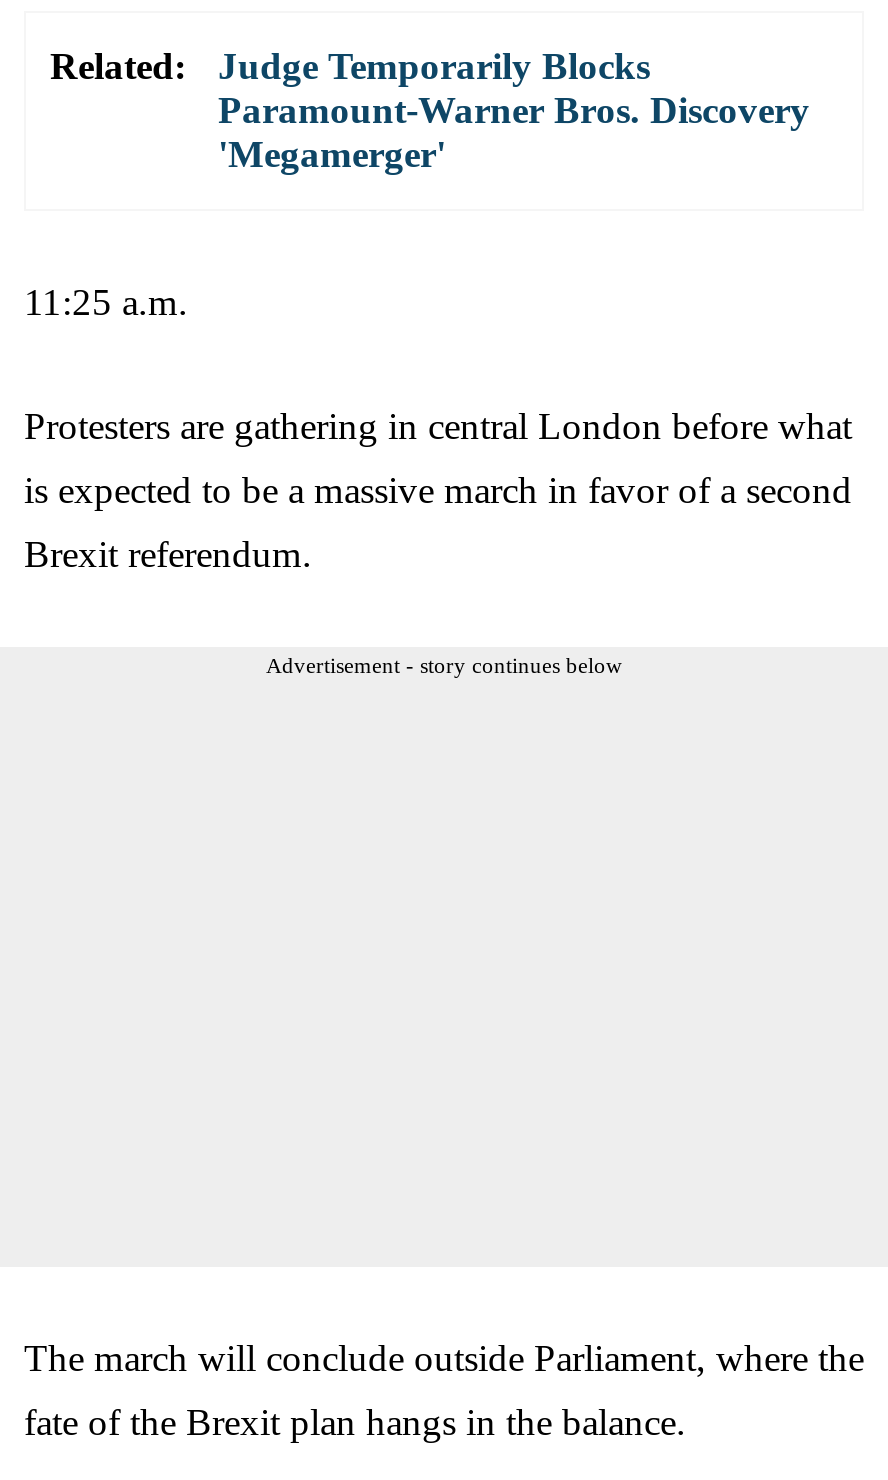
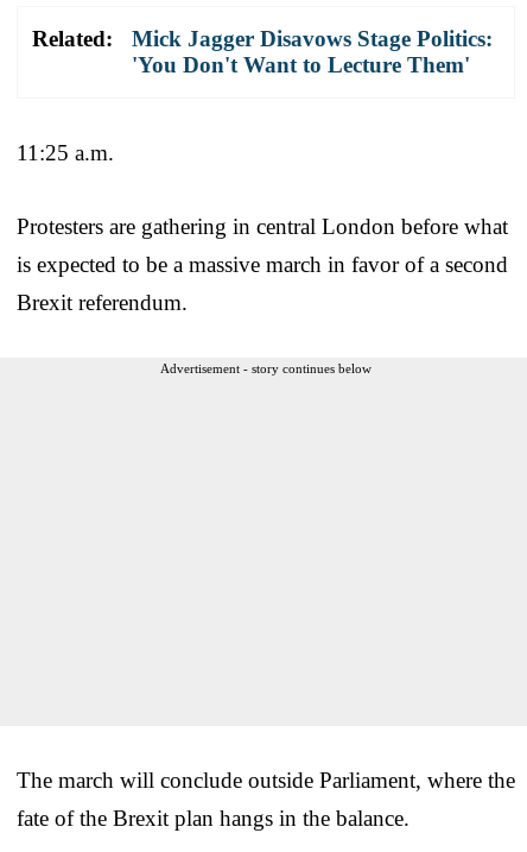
[218,44,810,174] Judge Temporarily Blocks | Paramount-Warner Bros. Discovery | 'Megamerger' -> [132,26,493,77] Mick Jagger Disavows Stage Politics: | 'You Don't Want to Lecture Them'

